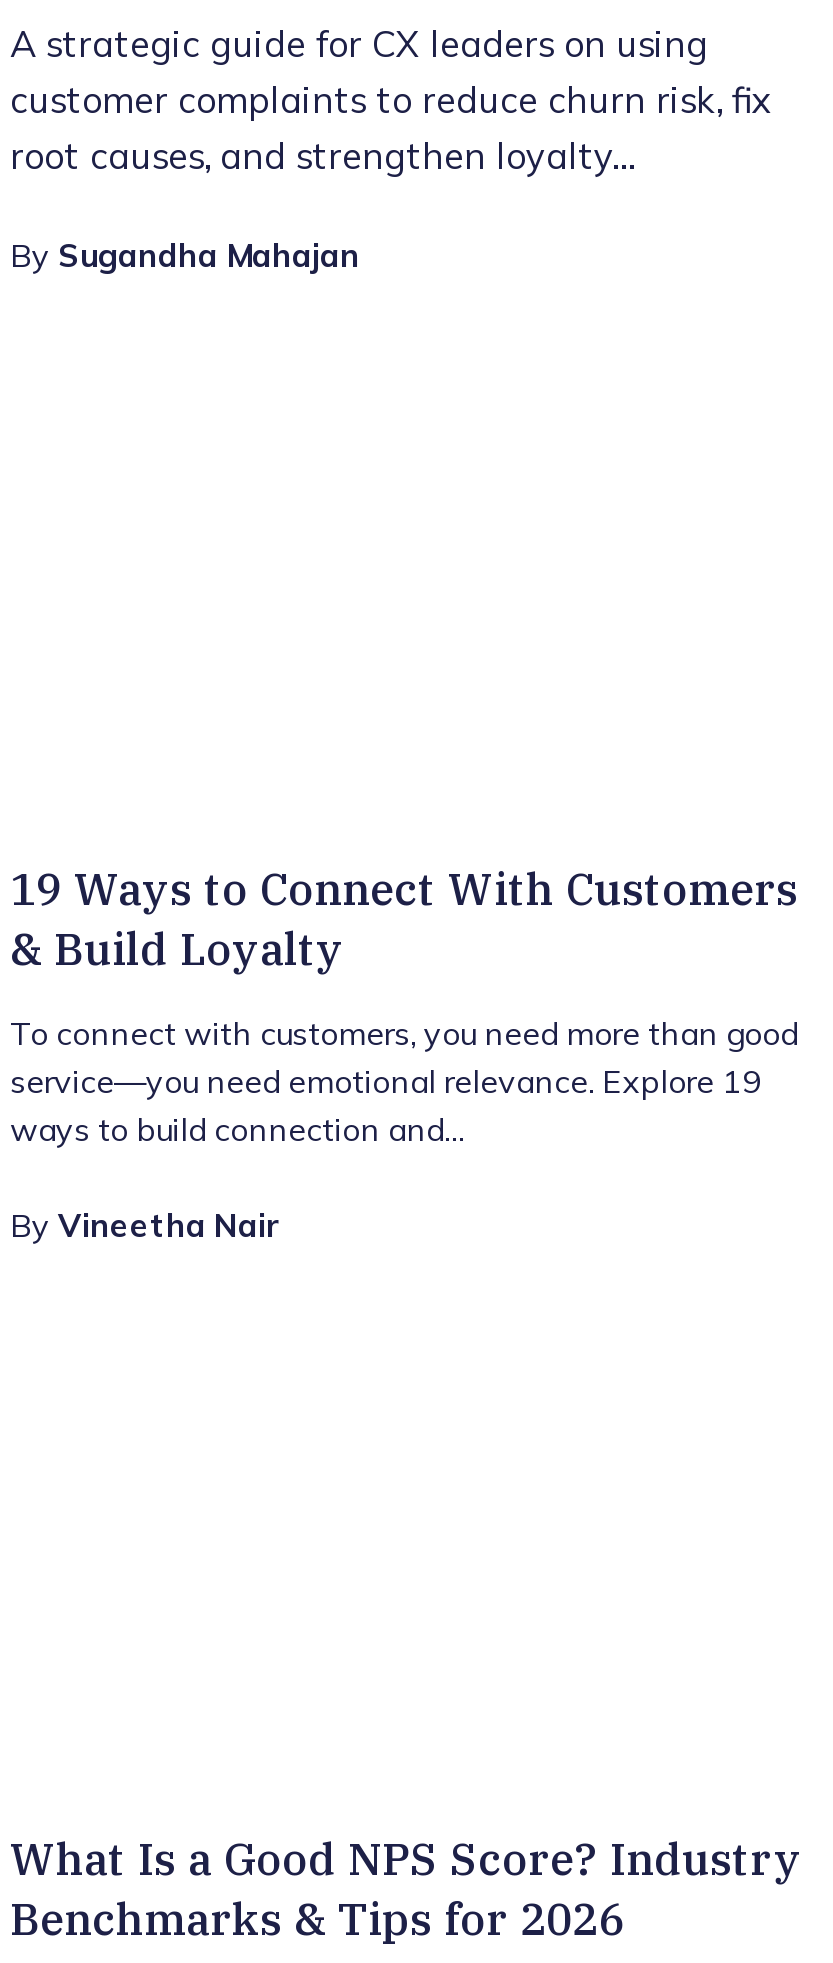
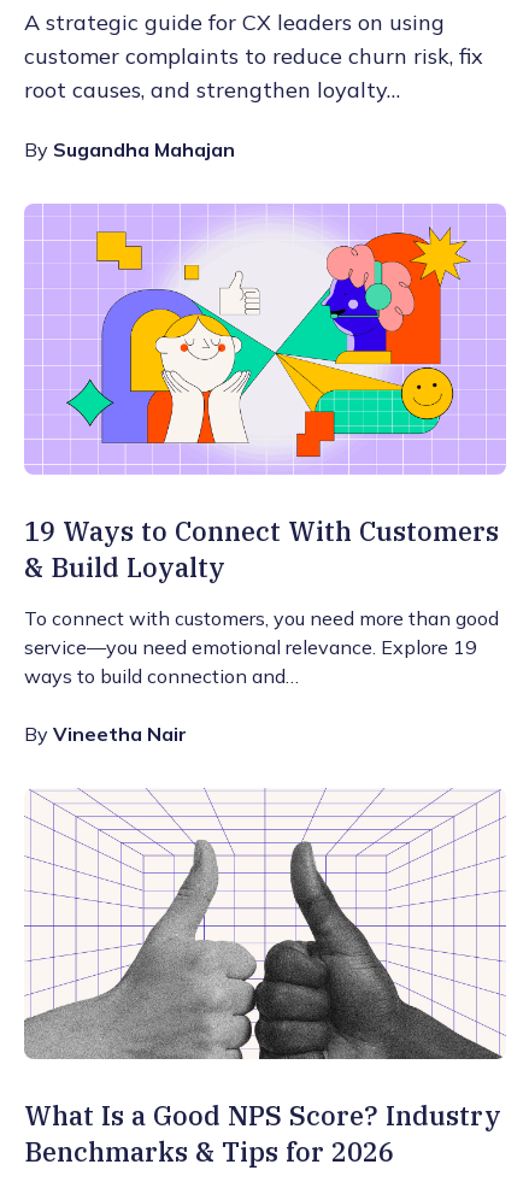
none -> [24,204,506,475] [image]
none -> [23,788,506,1060] [image]

